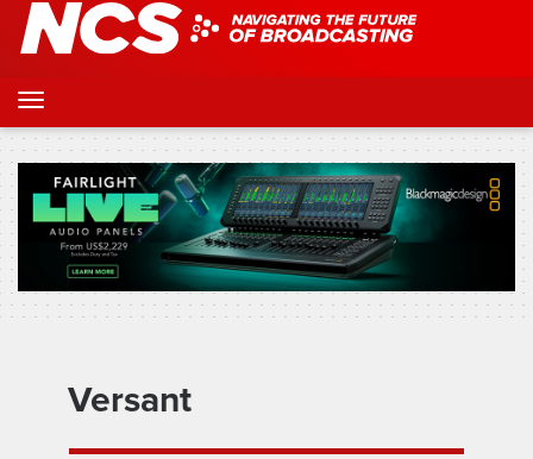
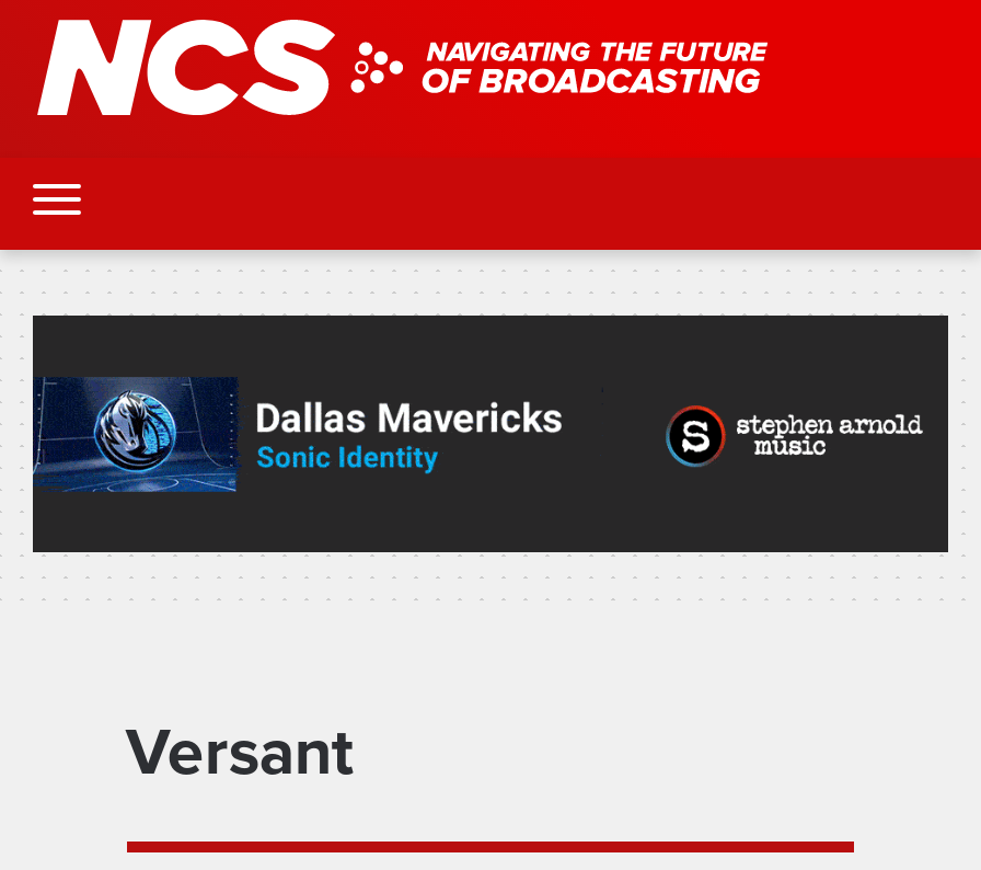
[17,163,513,290] [image] -> [31,316,942,550] [image]

